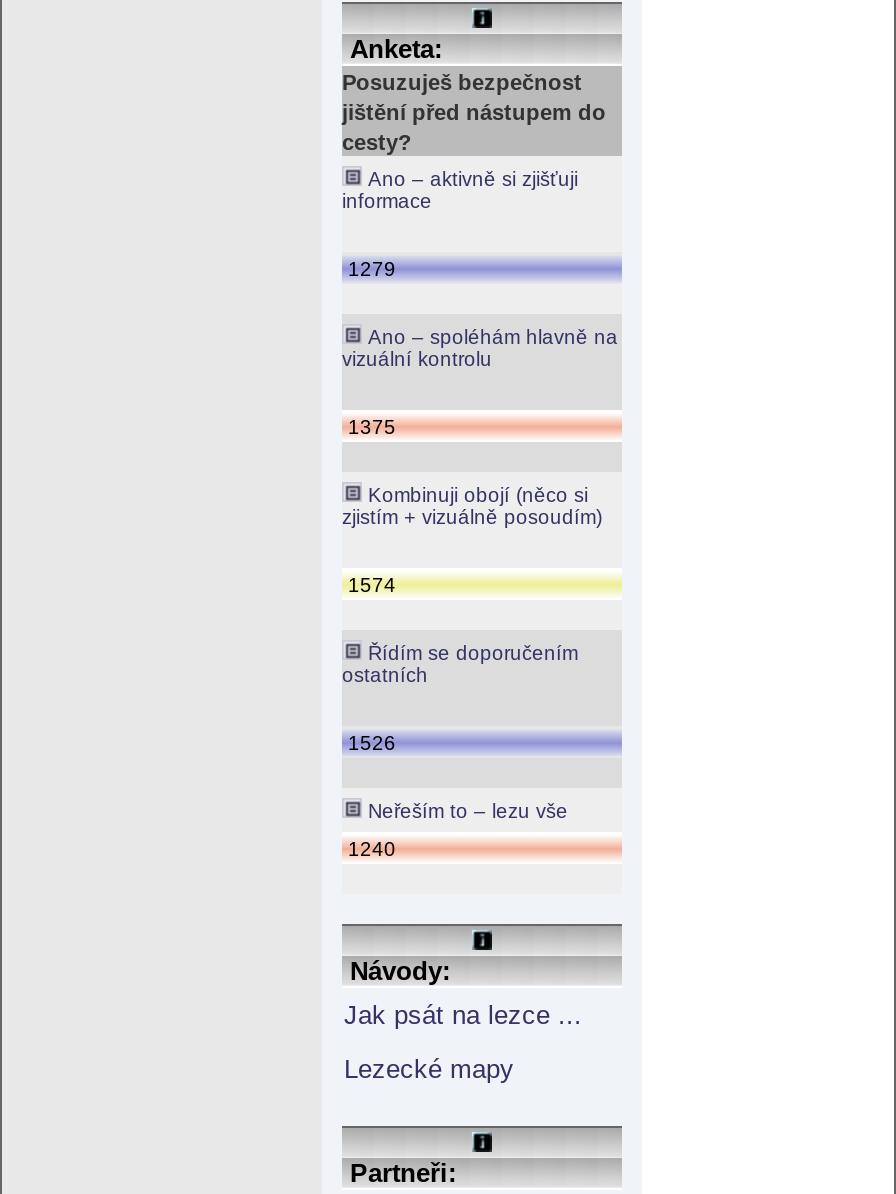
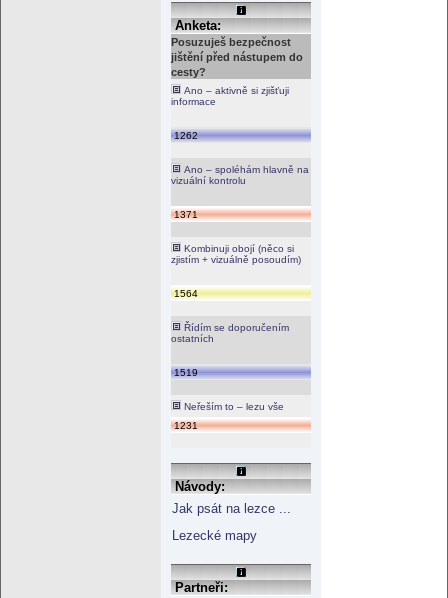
[342,257,396,279] 1279 -> [171,129,198,140] 1262
[342,415,396,437] 1375 -> [171,208,198,219] 1371
[342,573,396,595] 1574 -> [171,287,198,298] 1564
[342,731,396,753] 1526 -> [171,366,198,377] 1519
[342,837,396,859] 1240 -> [171,419,198,430] 1231

